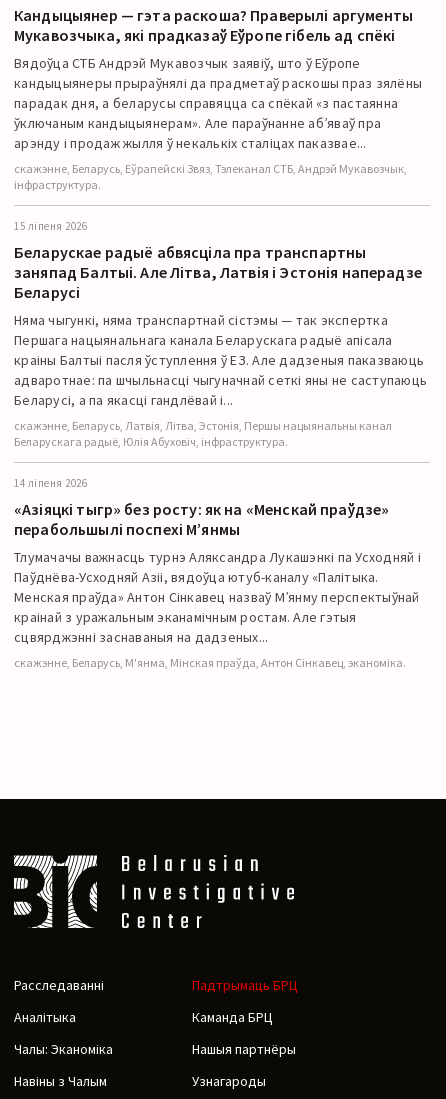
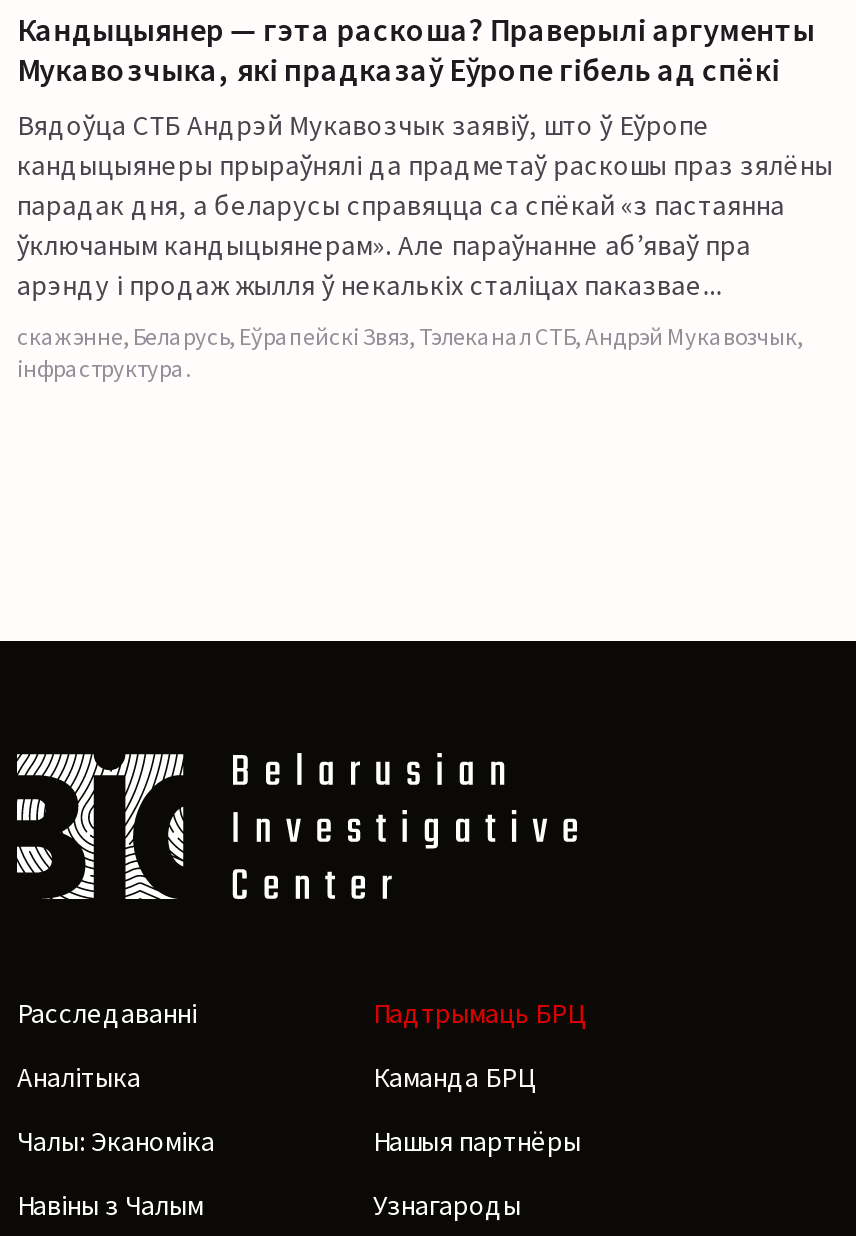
[14,219,427,670] 15 ліпеня 2026 | Беларускае радыё абвясціла пра транспартны | заняпад Балтыі. Але Літва, Латвія і Эстонія наперадзе | Беларусі | Няма чыгункі, няма транспартнай сістэмы — так экспертка | Першага нацыянальнага канала Беларускага радыё апісала | краіны Балтыі пасля ўступлення ў ЕЗ. Але дадзеныя паказваюць | адваротнае: па шчыльнасці чыгуначнай сеткі яны не саступаюць | Беларусі, а па якасці гандлёвай і... | скажэнне, Беларусь, Латвія, Літва, Эстонія, Першы нацыянальны канал | Беларускага радыё, Юлія Абуховіч, інфраструктура. | 14 ліпеня 2026 | «Азіяцкі тыгр» без росту: як на «Менскай праўдзе» | перабольшылі поспехі М’янмы | Тлумачачы важнасць турнэ Аляксандра Лукашэнкі па Усходняй і | Паўднёва-Усходняй Азіі, вядоўца ютуб-каналу «Палітыка. | Менская праўда» Антон Сінкавец назваў М’янму перспектыўнай | краінай з уражальным эканамічным ростам. Але гэтыя | сцвярджэнні заснаваныя на дадзеных... | скажэнне, Беларусь, М'янма, Мінская праўда, Антон Сінкавец, эканоміка. -> none

